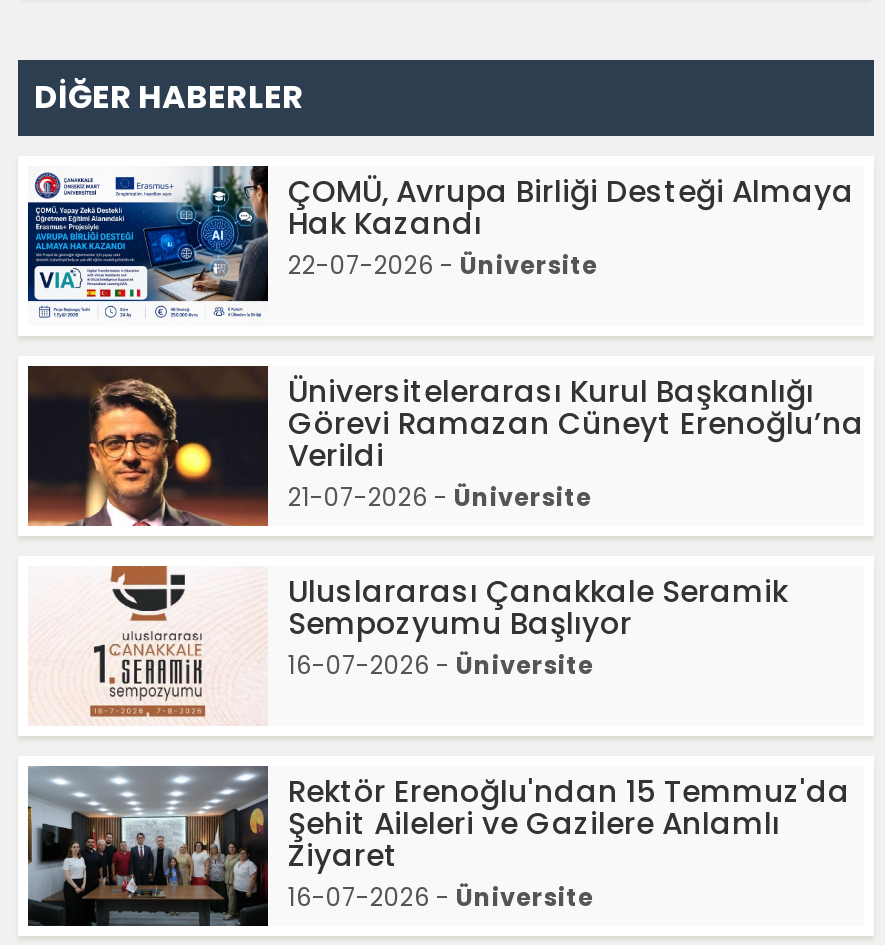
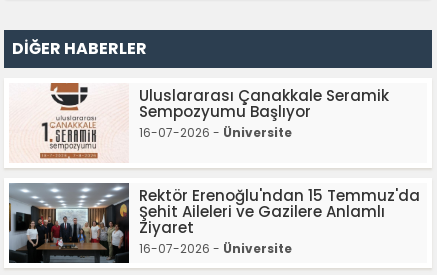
[26,164,864,514] [image] | ÇOMÜ, Avrupa Birliği Desteği Almaya | Hak Kazandı | 22-07-2026 - Üniversite | Üniversitelerarası Kurul Başkanlığı | Görevi Ramazan Cüneyt Erenoğlu’na | Verildi | 21-07-2026 - Üniversite -> none
[26,364,260,528] [image] -> none

